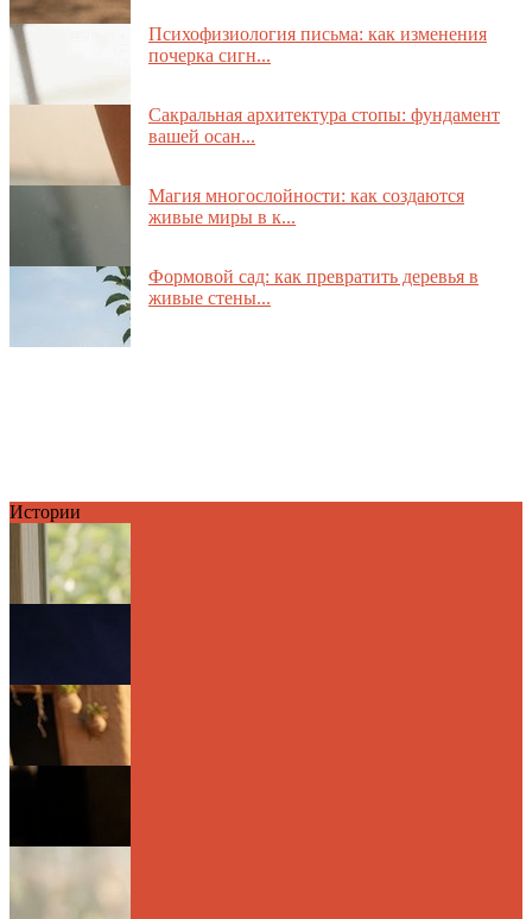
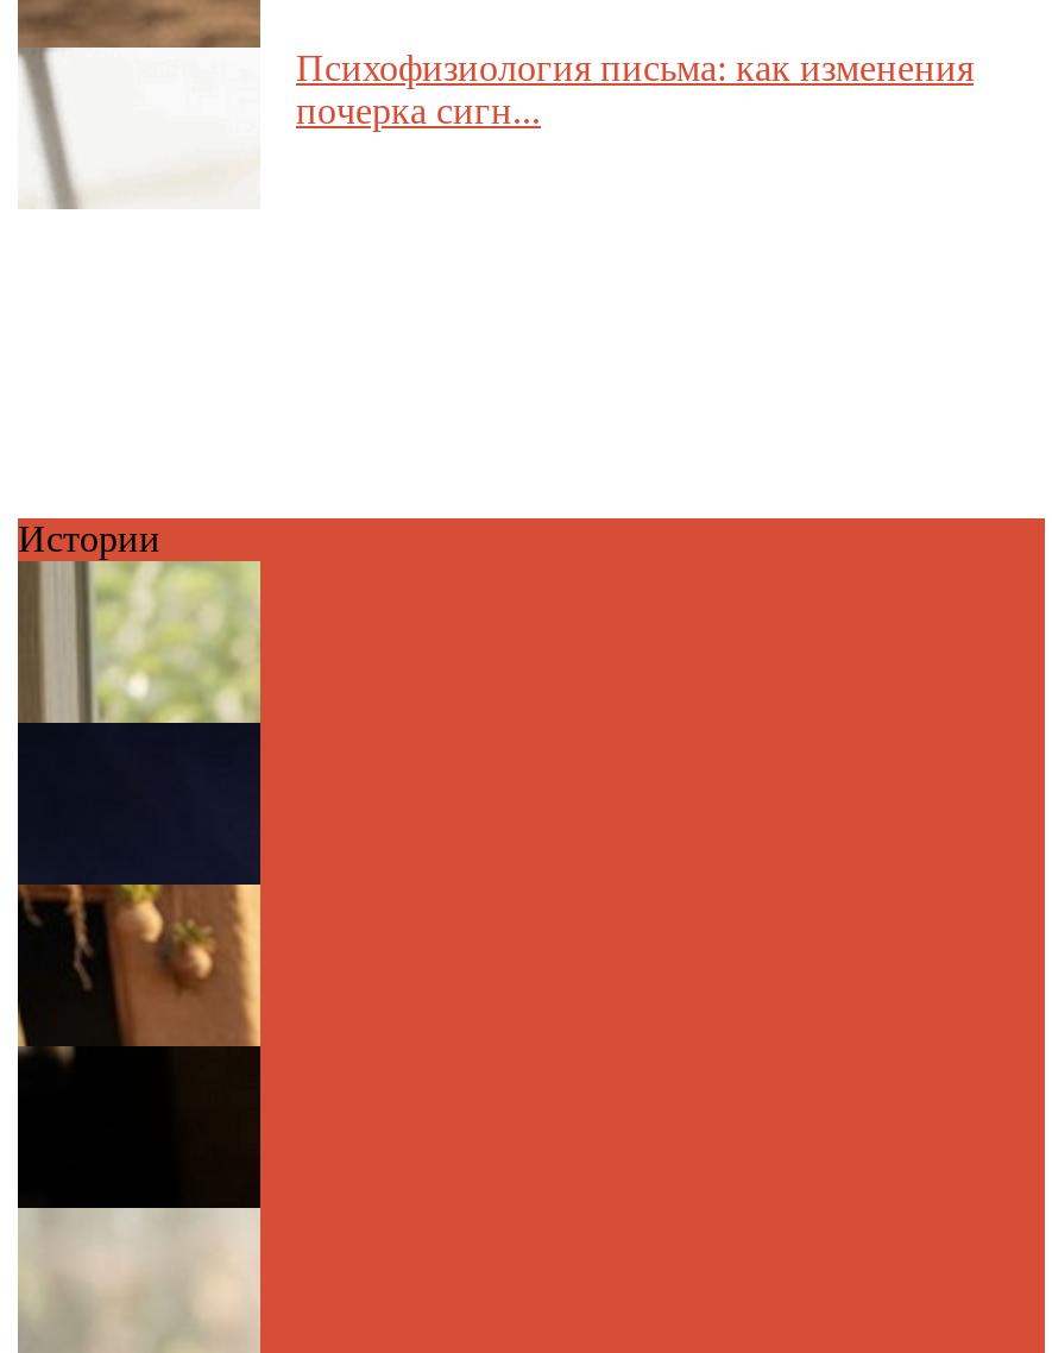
[9,103,500,346] [image] | Сакральная архитектура стопы: фундамент | вашей осан... | Магия многослойности: как создаются | живые миры в к... | Формовой сад: как превратить деревья в | живые стены... -> none

